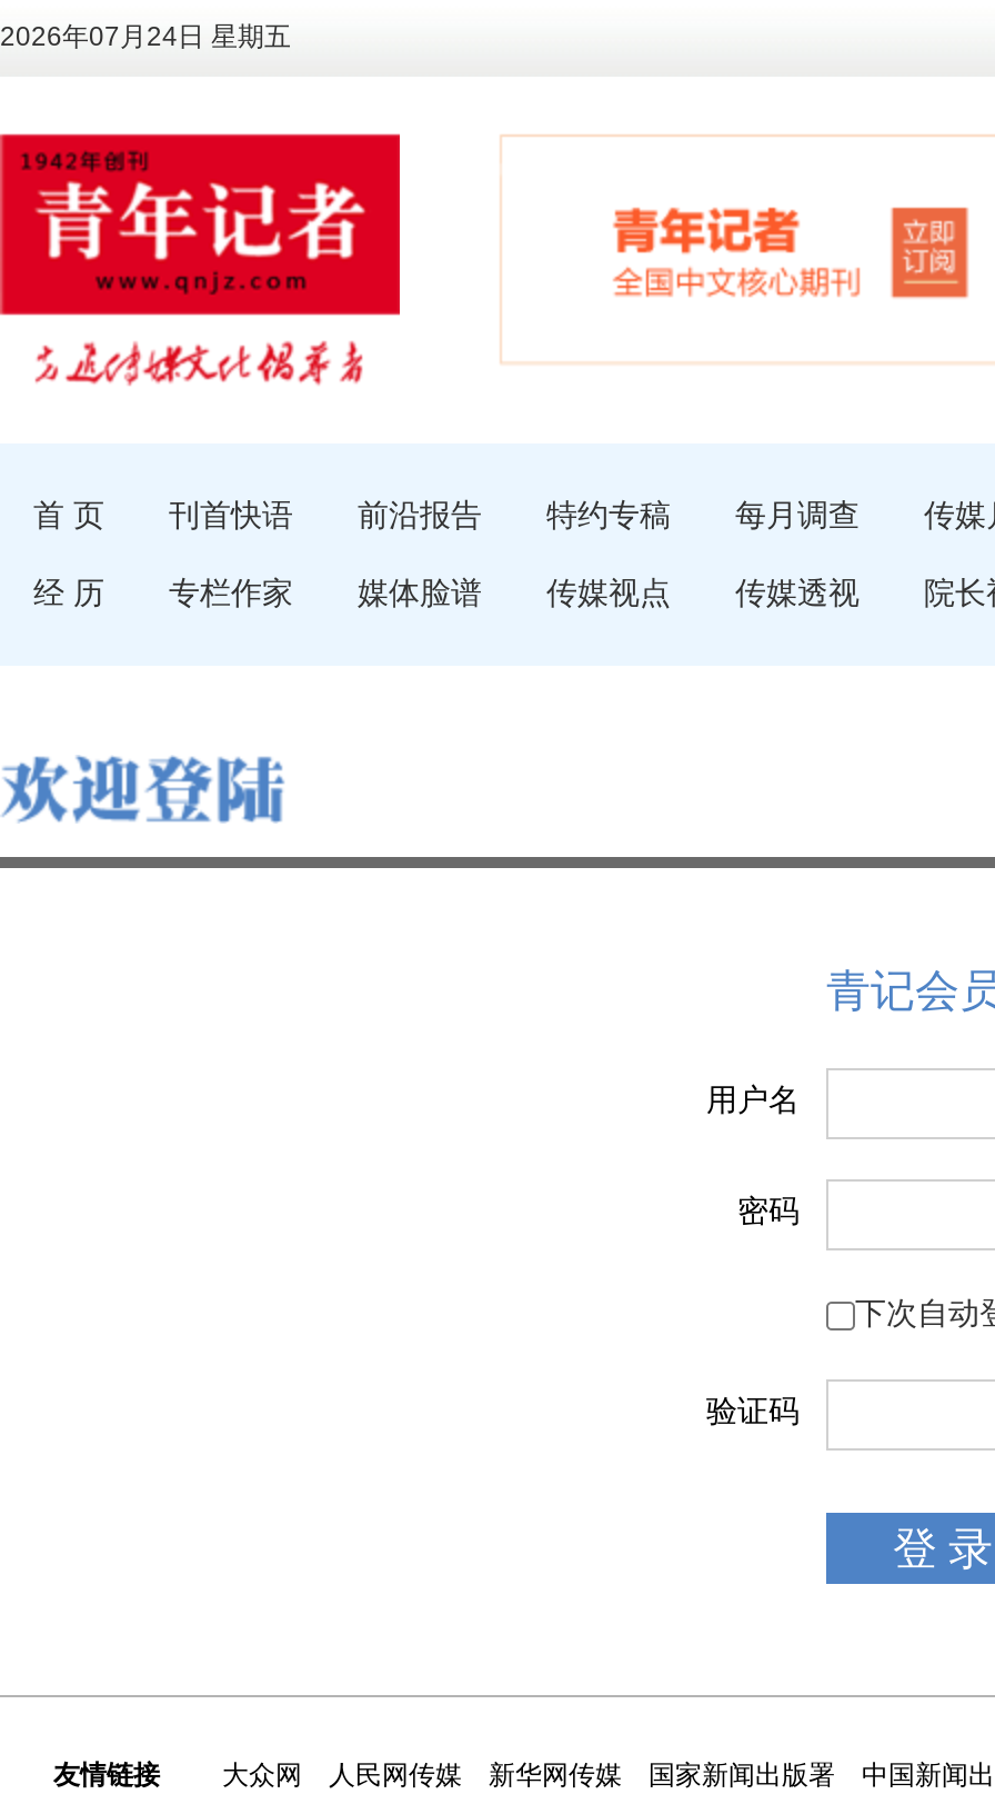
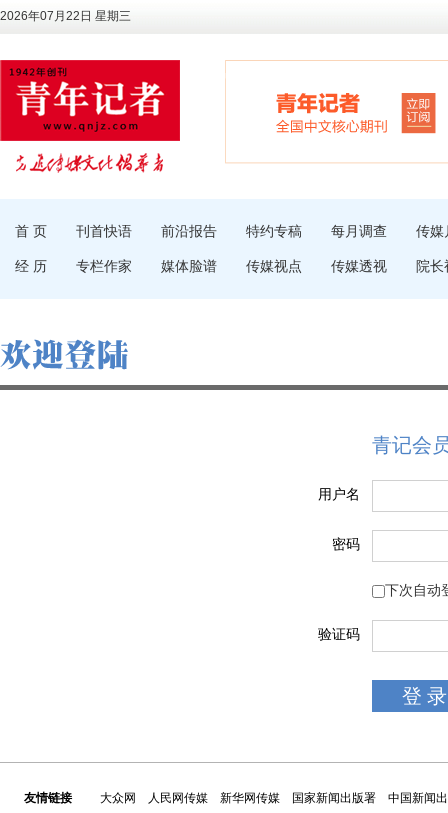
[0,21,291,52] 2026年07月24日 星期五 -> [0,9,131,23] 2026年07月22日 星期三

